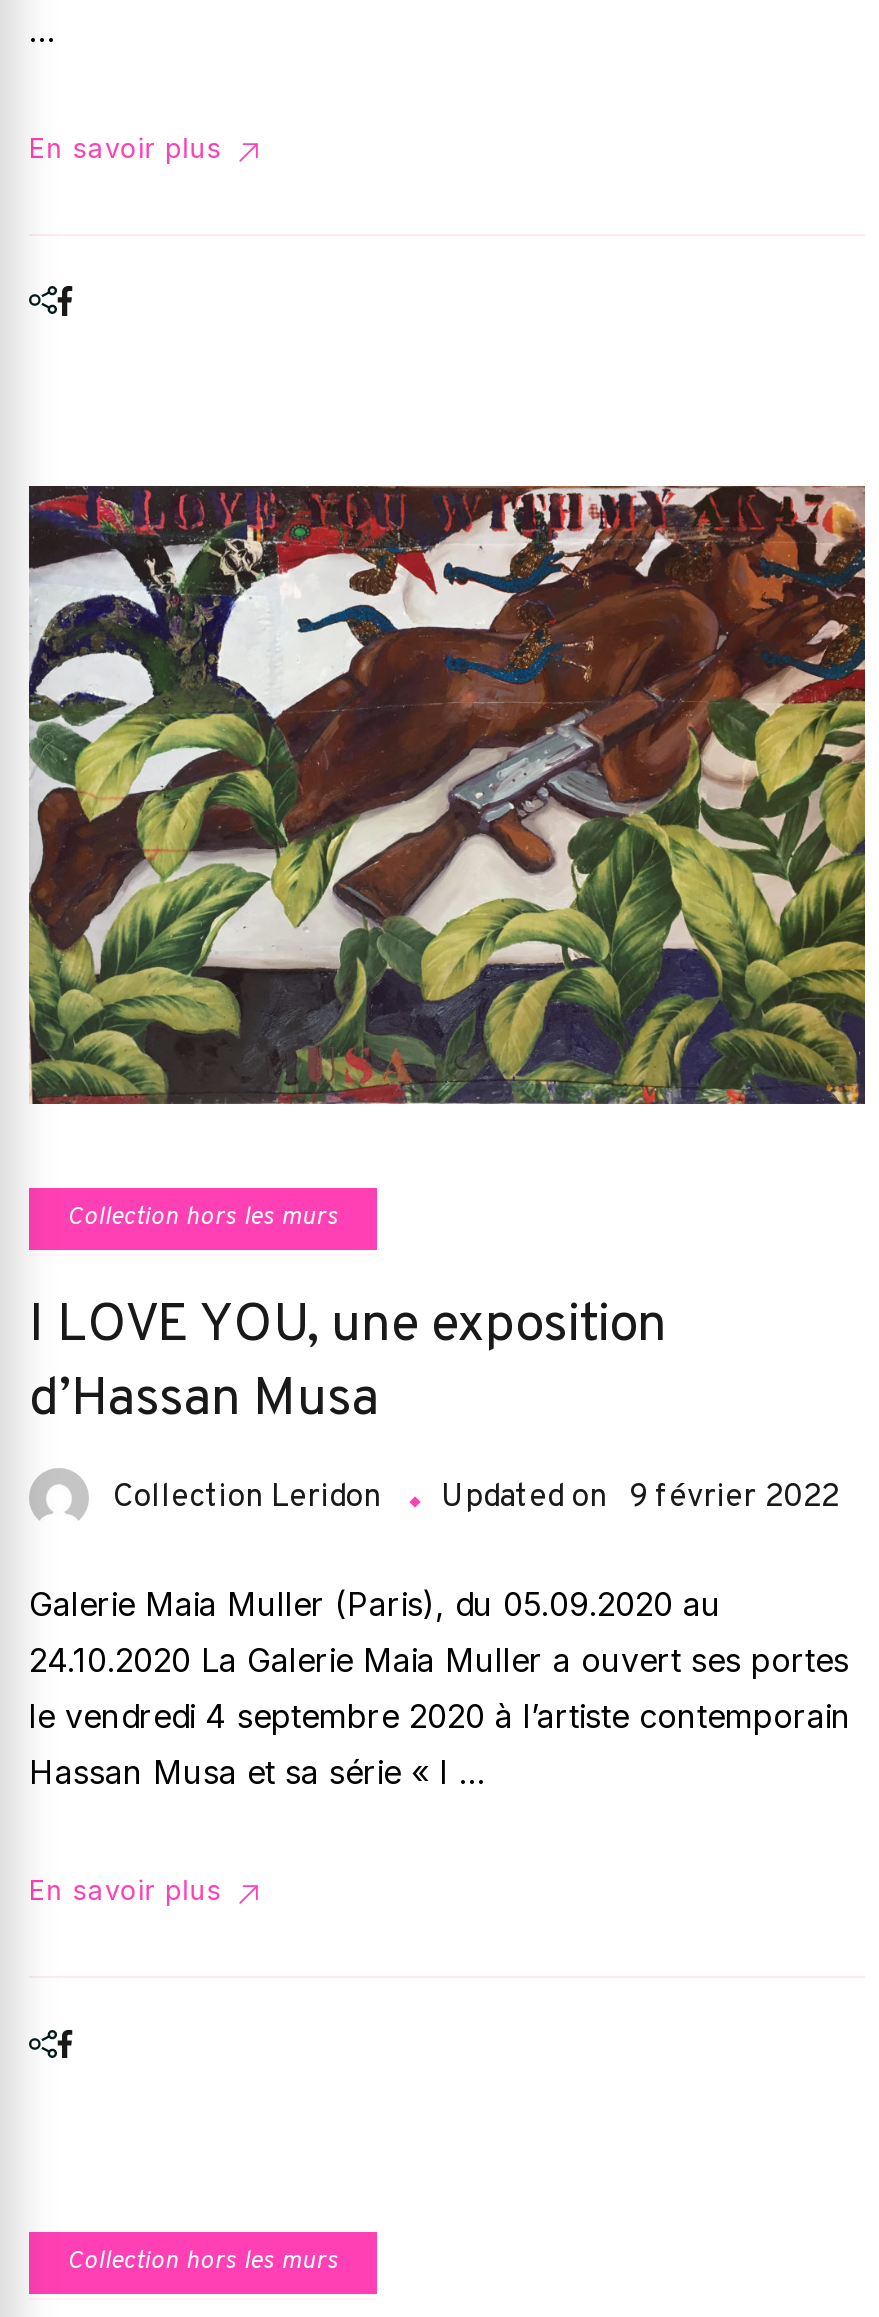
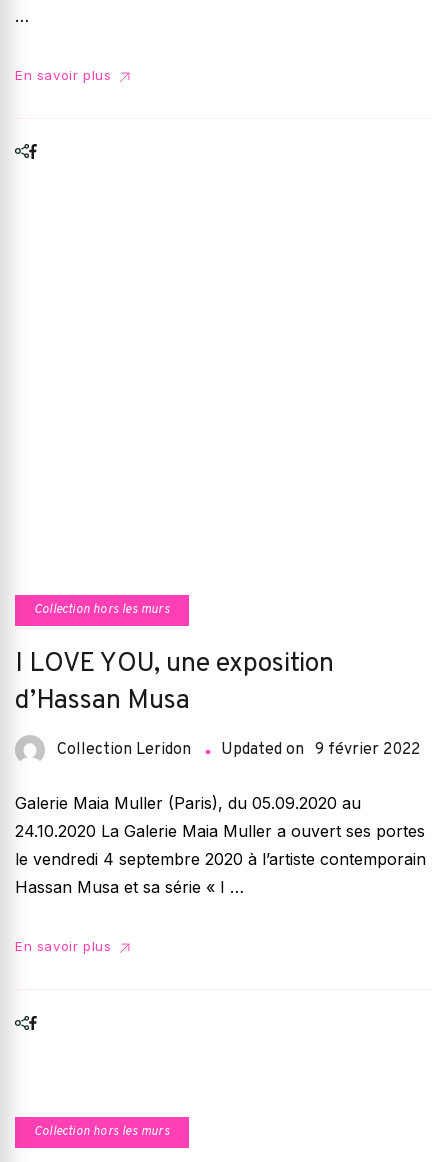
[27,484,867,1106] [image] -> none

